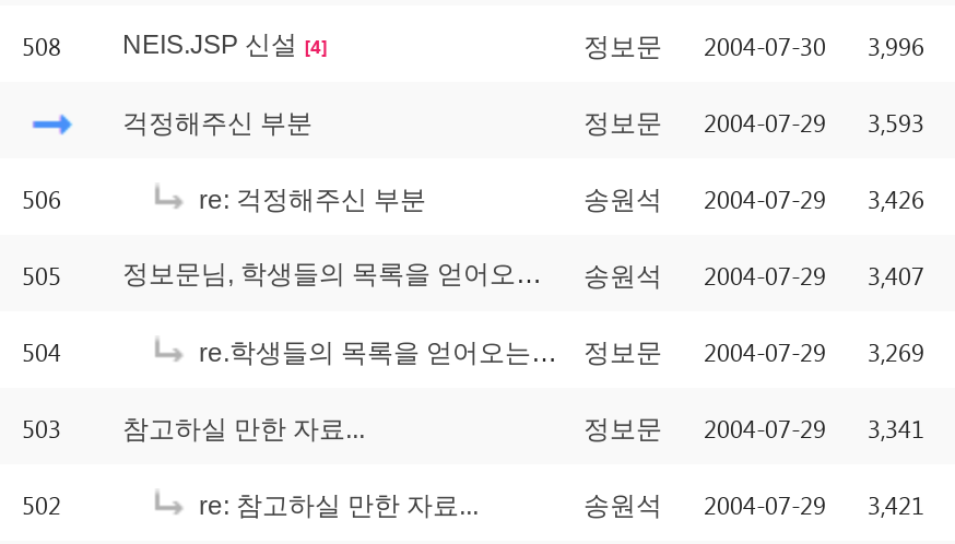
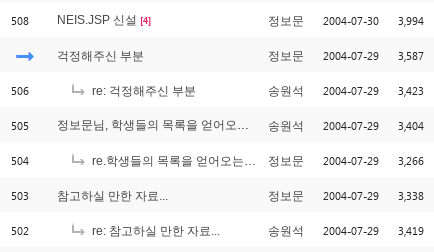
[583,29,924,62] 정보문 2004-07-30 3,996 -> [268,13,424,28] 정보문 2004-07-30 3,994
[583,106,924,139] 정보문 2004-07-29 3,593 -> [268,48,424,63] 정보문 2004-07-29 3,587
[583,182,924,215] 송원석 2004-07-29 3,426 -> [268,83,424,98] 송원석 2004-07-29 3,423
[868,259,924,292] 3,407 -> [398,118,424,133] 3,404
[868,335,924,368] 3,269 -> [398,153,424,168] 3,266
[583,412,924,445] 정보문 2004-07-29 3,341 -> [268,188,424,203] 정보문 2004-07-29 3,338
[583,488,924,521] 송원석 2004-07-29 3,421 -> [268,223,424,238] 송원석 2004-07-29 3,419

